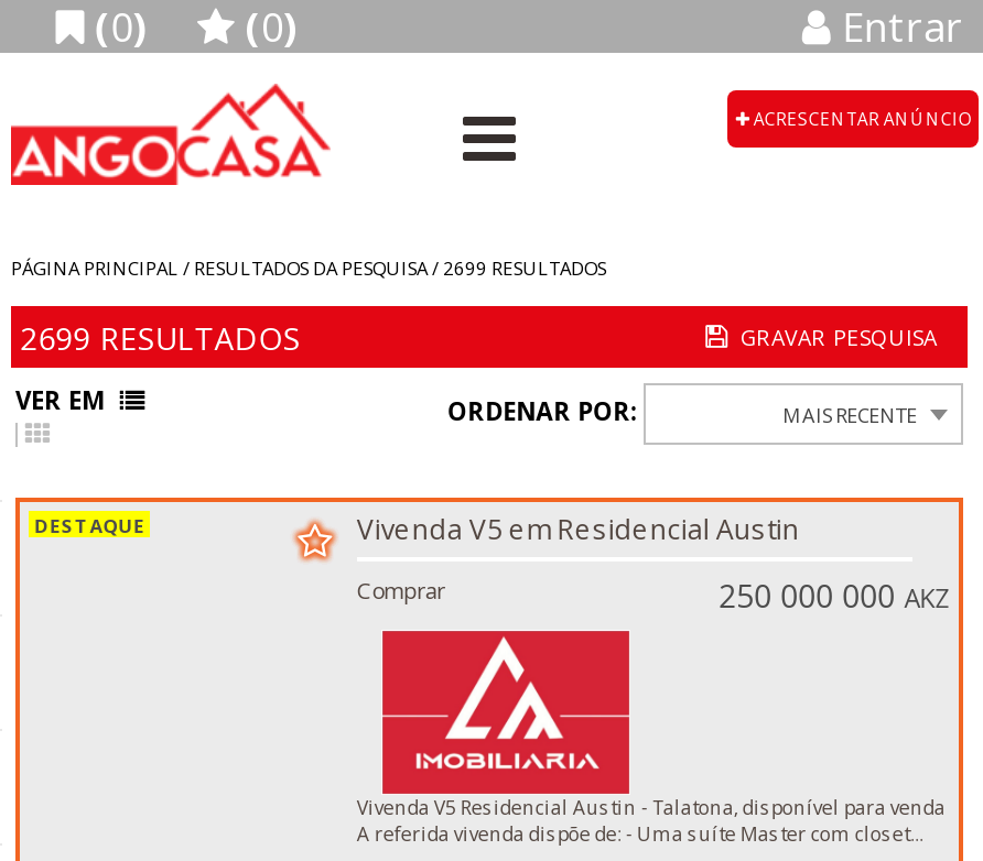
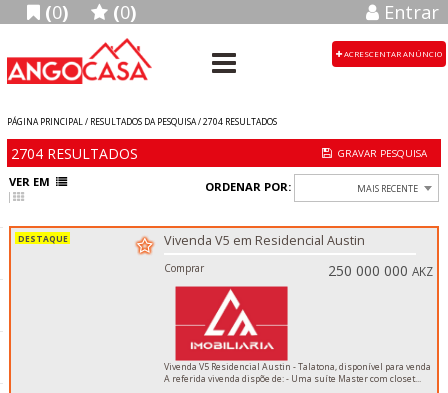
[11,255,606,279] PÁGINA PRINCIPAL / RESULTADOS DA PESQUISA / 2699 RESULTADOS -> [7,116,277,127] PÁGINA PRINCIPAL / RESULTADOS DA PESQUISA / 2704 RESULTADOS
[20,316,300,358] 2699 RESULTADOS -> [11,144,138,163] 2704 RESULTADOS

